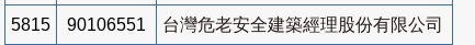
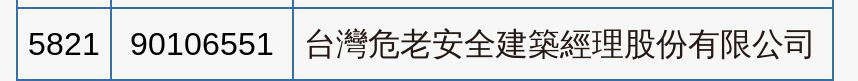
[11,15,443,34] 5815 90106551 台灣危老安全建築經理股份有限公司 -> [28,27,816,61] 5821 90106551 台灣危老安全建築經理股份有限公司

